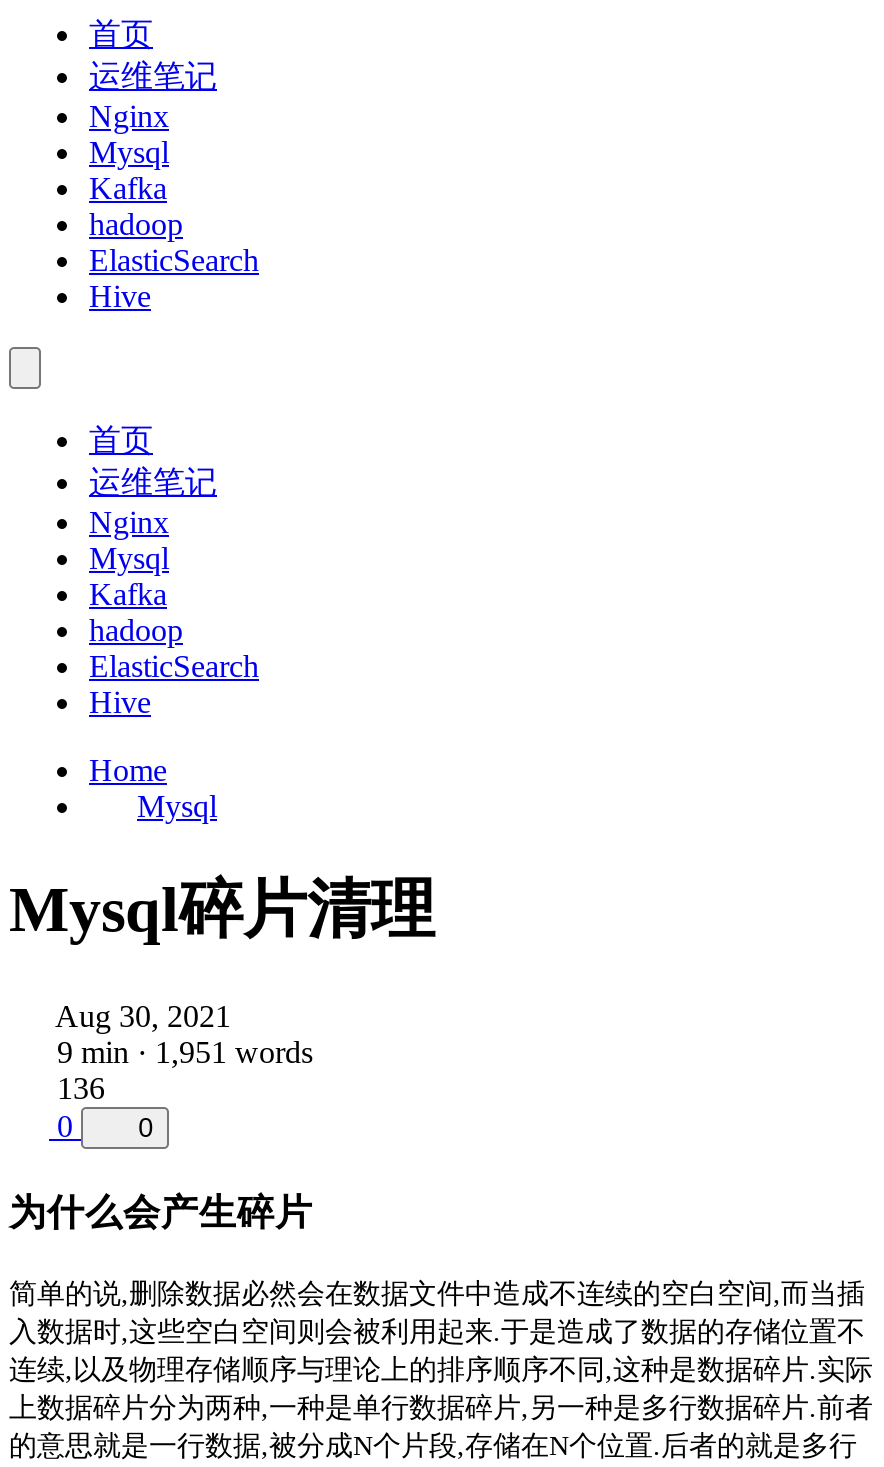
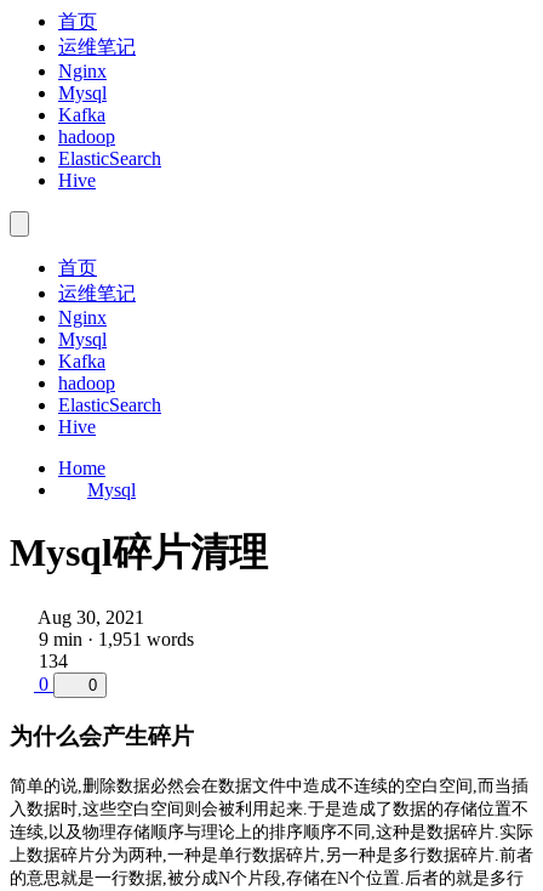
[57,1071,105,1105] 136 -> [39,651,68,671] 134

